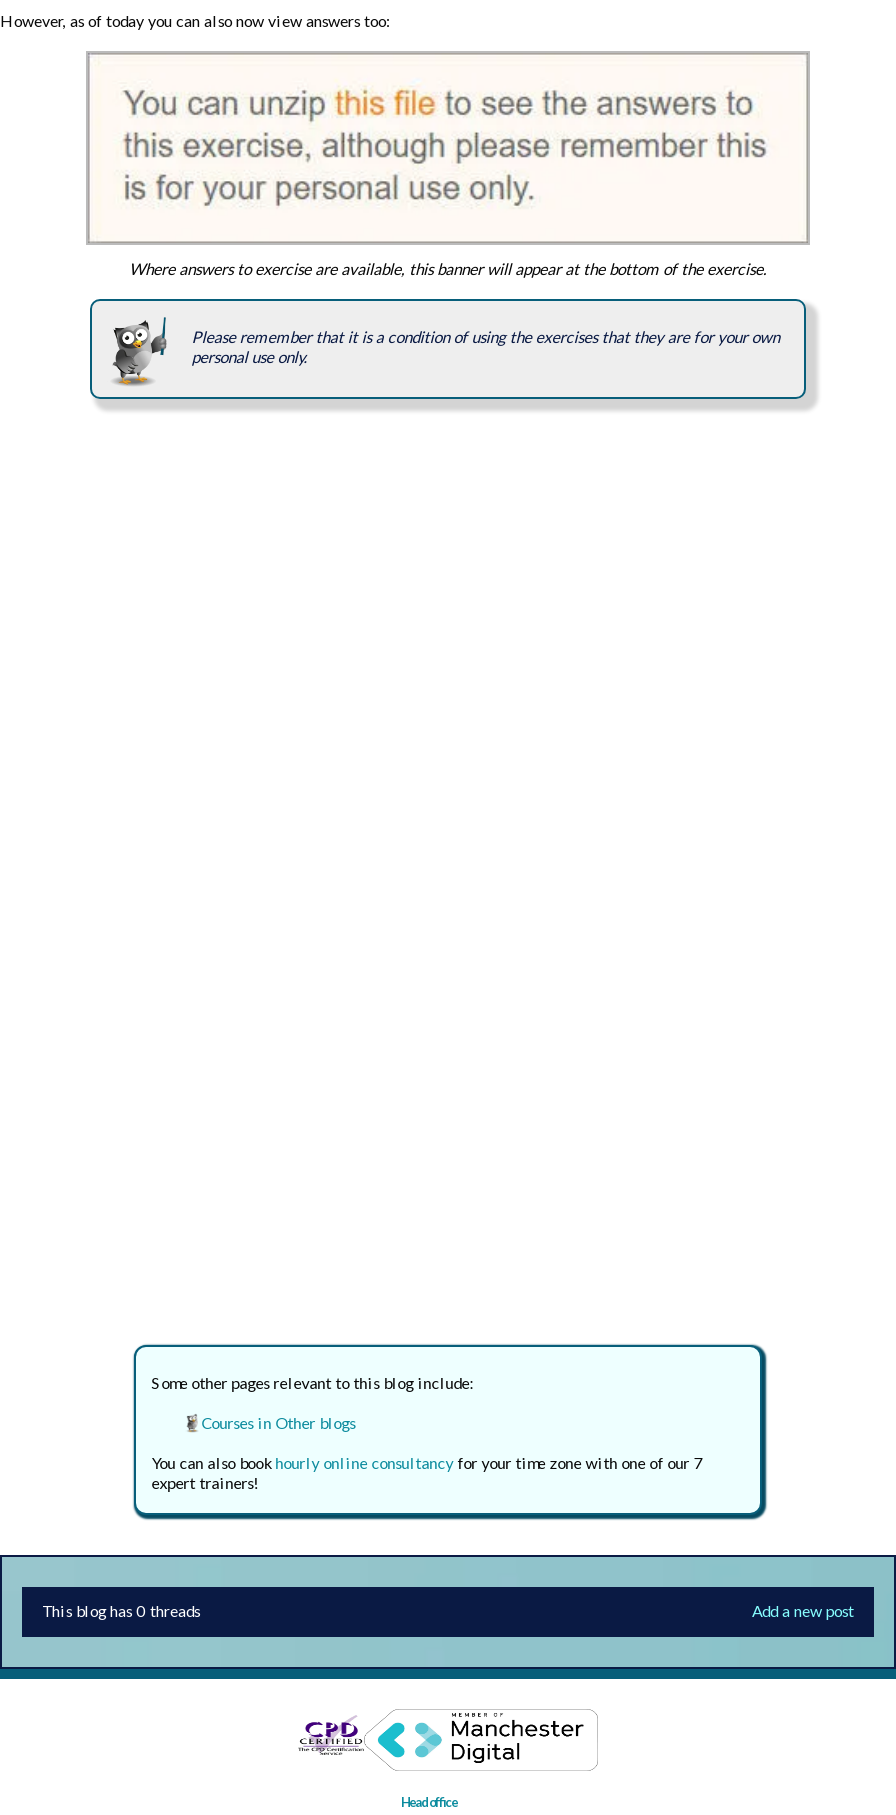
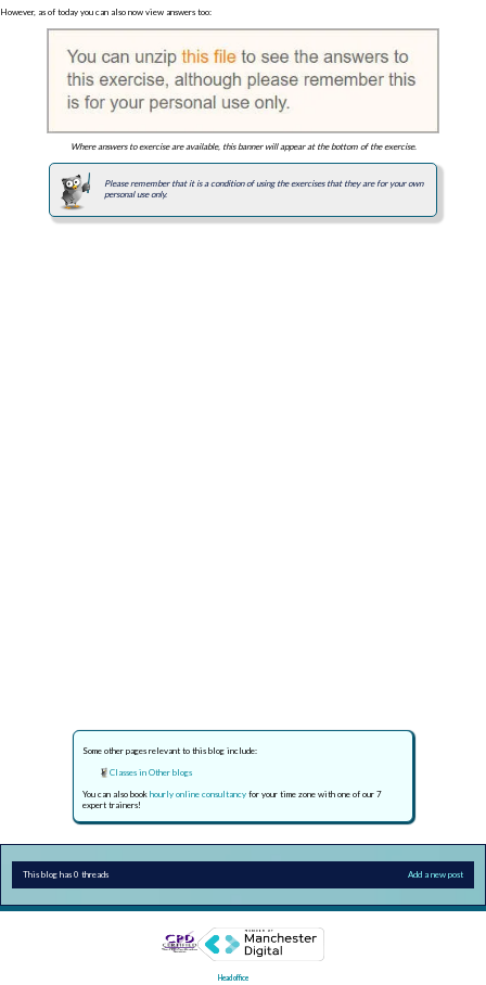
[201,1412,355,1432] Courses in Other blogs -> [109,767,192,777] Classes in Other blogs

